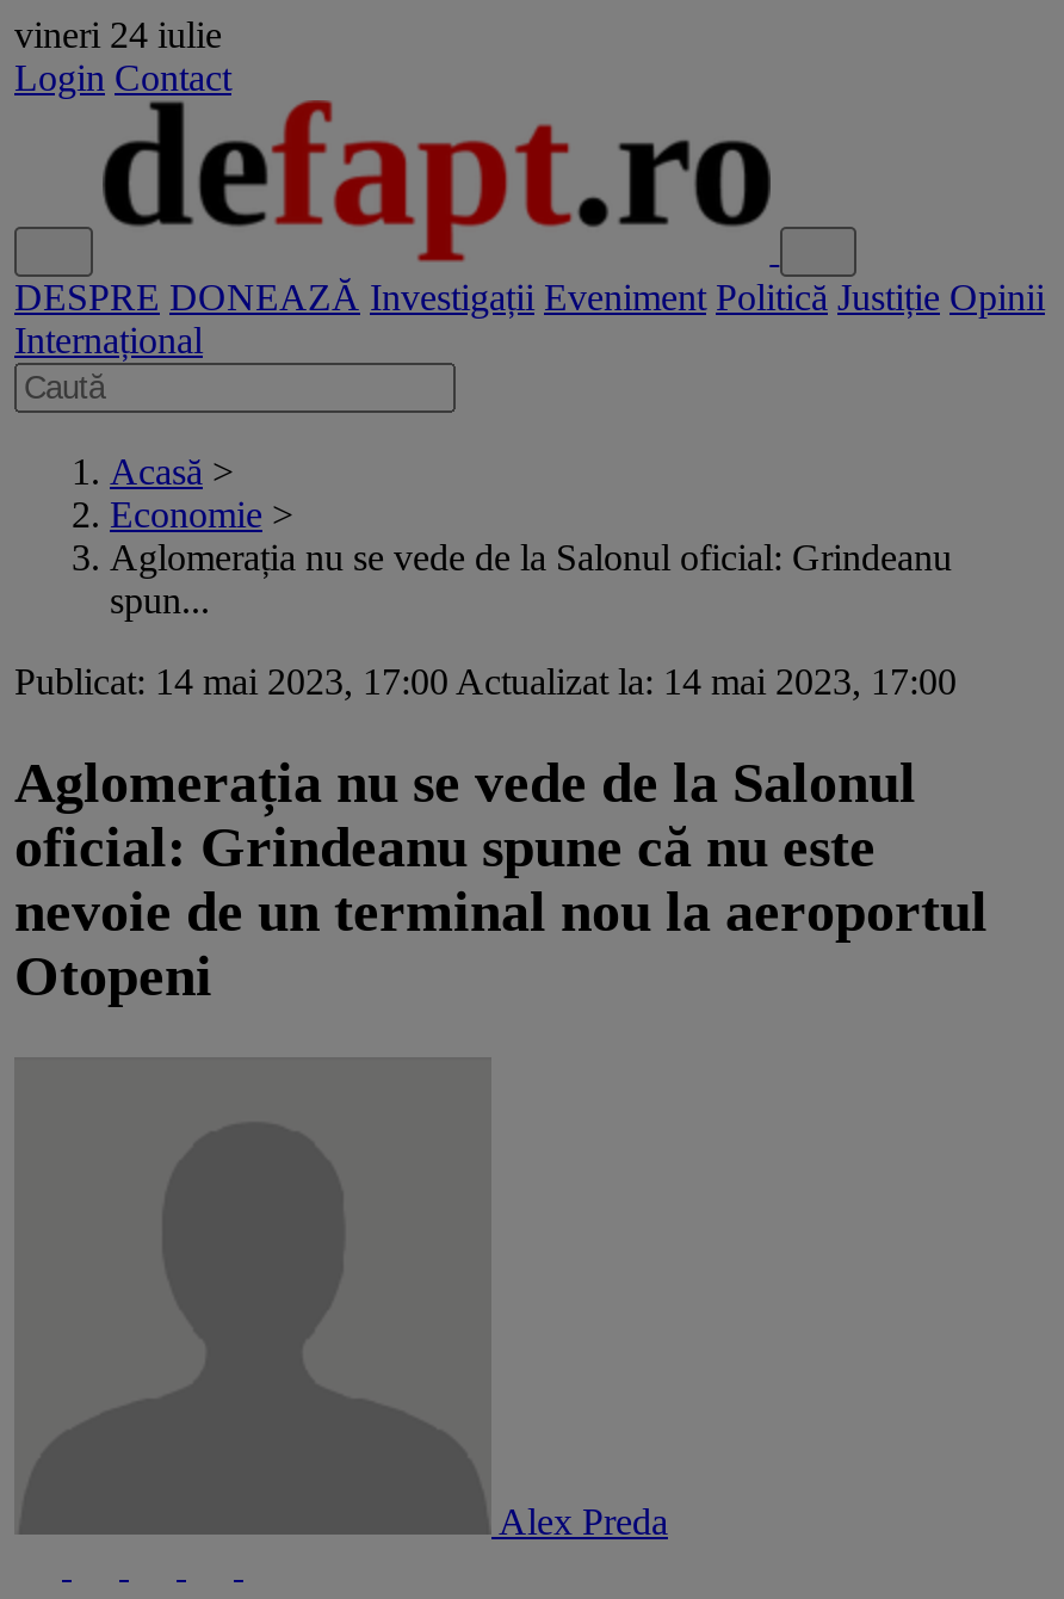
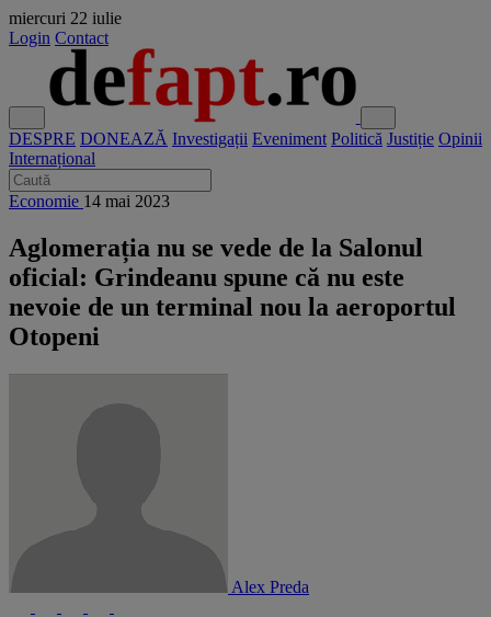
[14,14,222,55] vineri 24 iulie -> [9,9,122,27] miercuri 22 iulie
[14,451,957,702] Acasă > | Economie > | Aglomerația nu se vede de la Salonul oficial: Grindeanu | spun... | Publicat: 14 mai 2023, 17:00 Actualizat la: 14 mai 2023, 17:00 -> [9,192,170,210] Economie14 mai 2023

